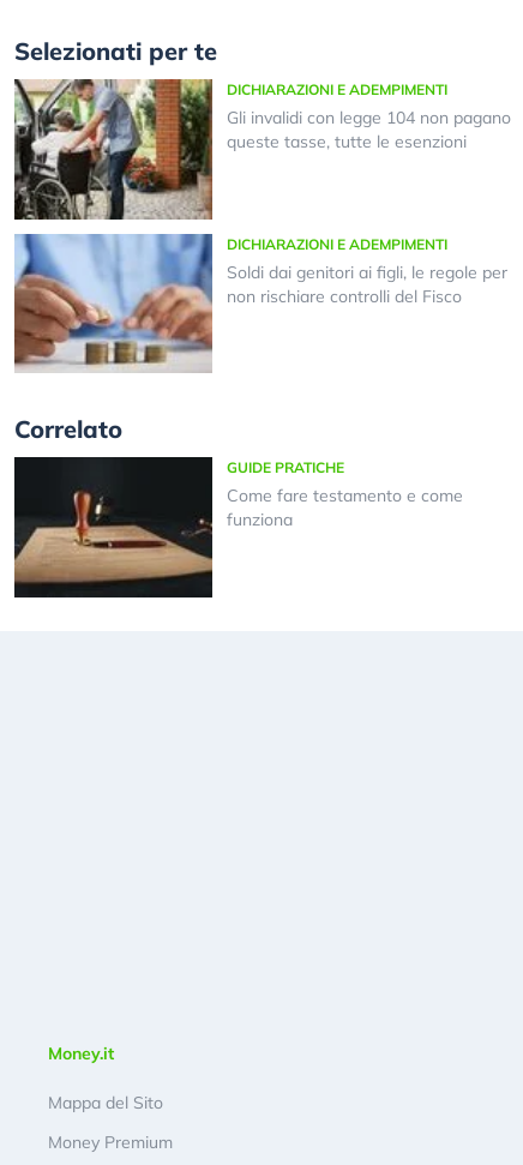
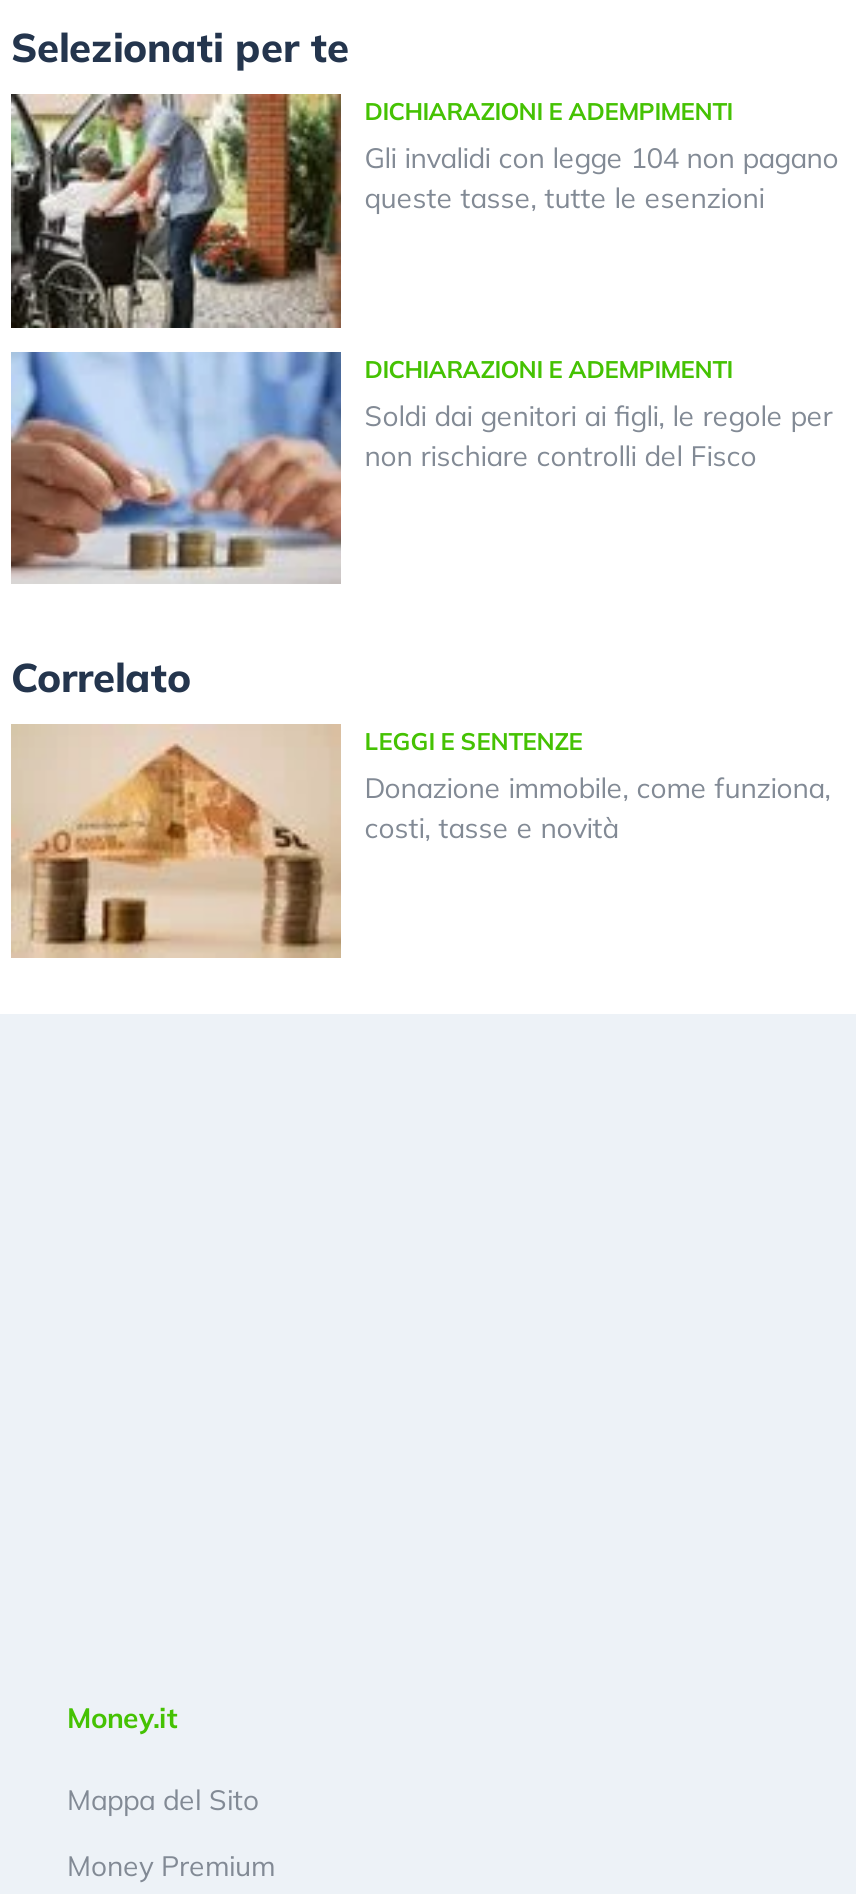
[13,456,463,599] [image] | GUIDE PRATICHE | Come fare testamento e come | funziona -> [11,724,831,958] [image] | LEGGI E SENTENZE | Donazione immobile, come funziona, | costi, tasse e novità

